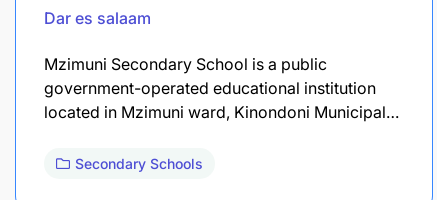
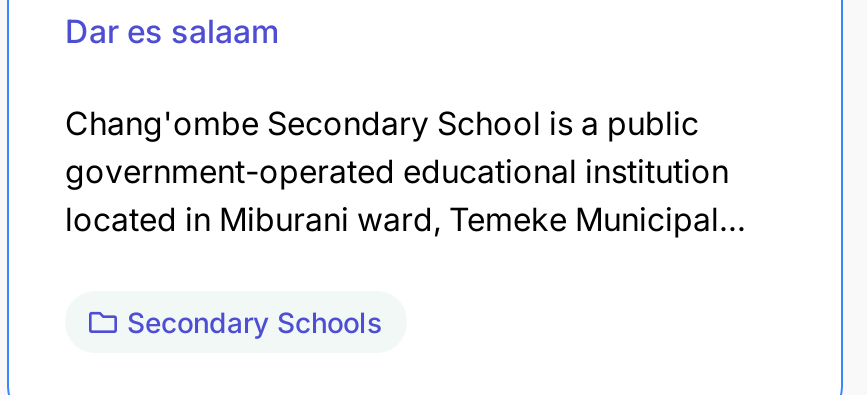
[44,54,327,74] Mzimuni Secondary School is a public -> [65,102,699,142] Chang'ombe Secondary School is a public
[44,102,399,122] located in Mzimuni ward, Kinondoni Municipal… -> [65,198,745,238] located in Miburani ward, Temeke Municipal…

